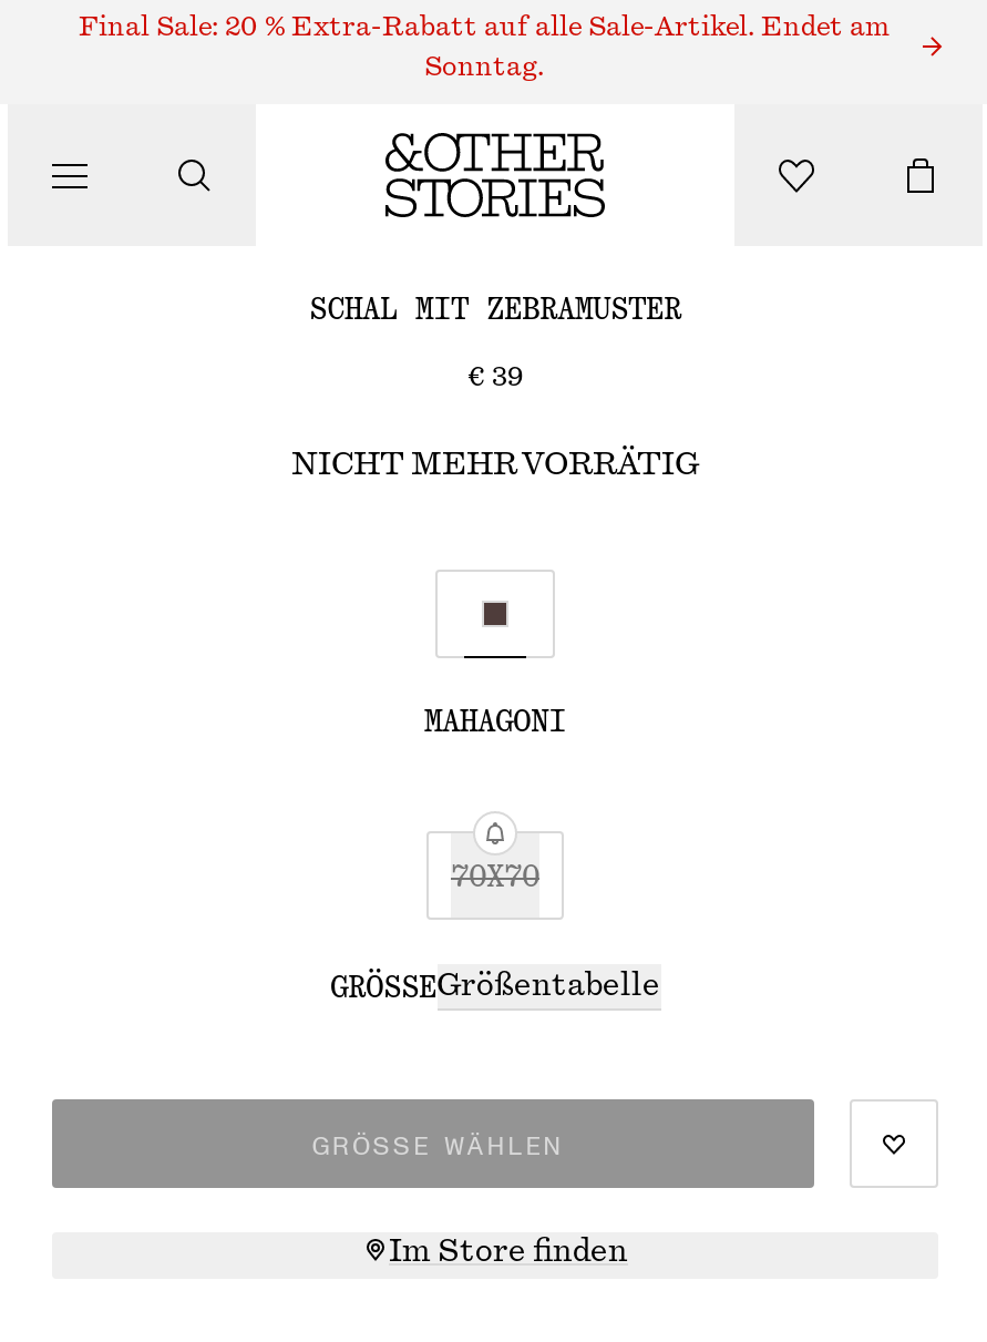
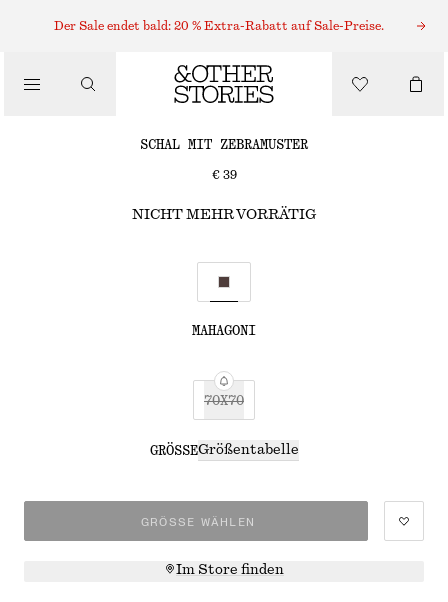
[79,13,890,80] Final Sale: 20 % Extra-Rabatt auf alle Sale-Artikel. Endet am | Sonntag. -> [54,20,384,32] Der Sale endet bald: 20 % Extra-Rabatt auf Sale-Preise.

